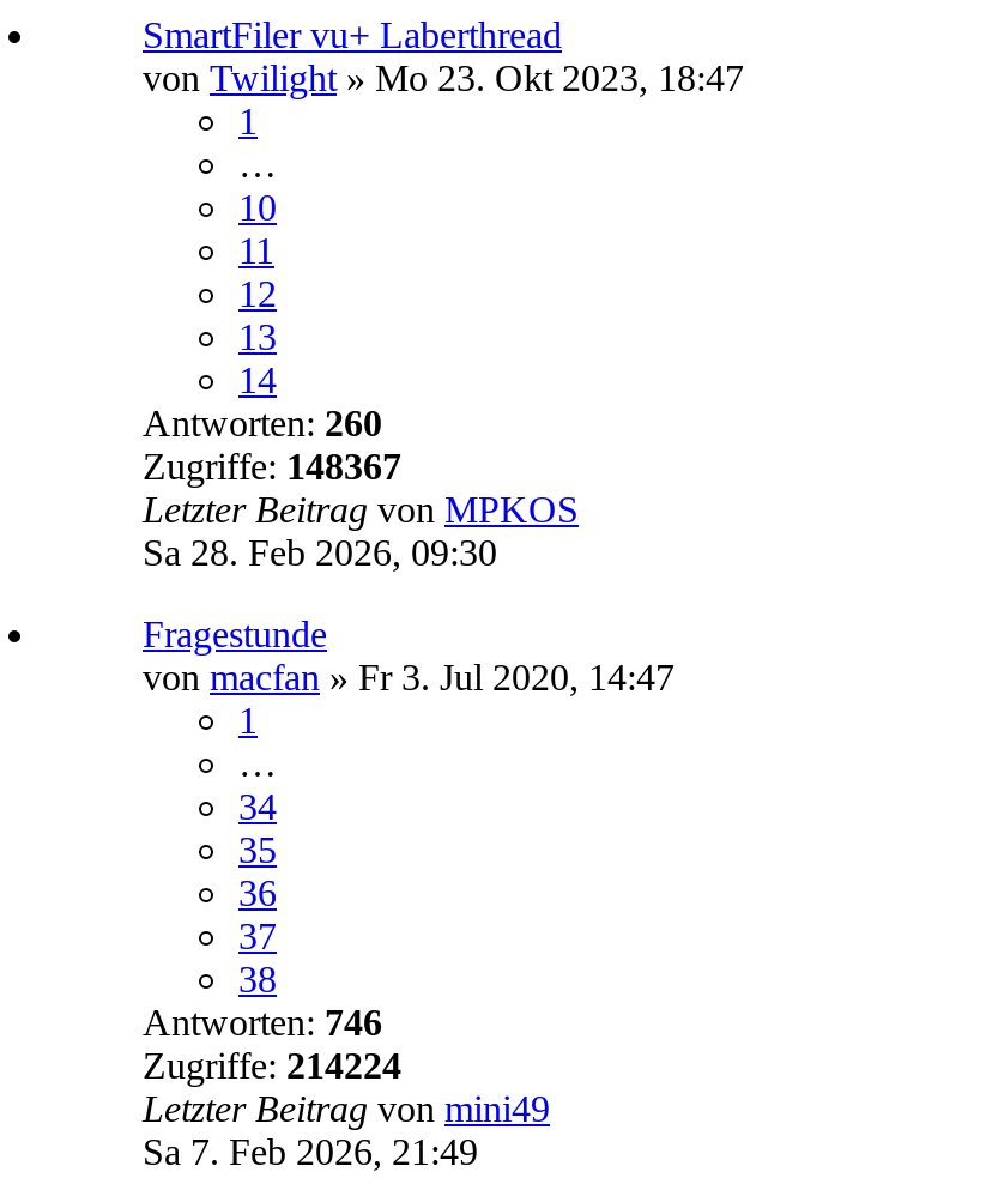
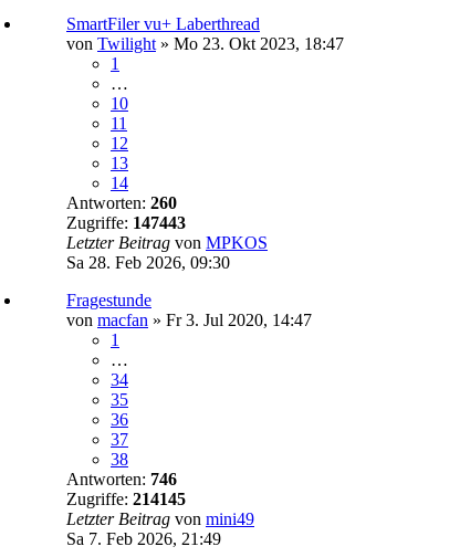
[143,445,401,486] Zugriffe: 148367 -> [66,213,186,232] Zugriffe: 147443
[143,1044,401,1085] Zugriffe: 214224 -> [66,489,186,508] Zugriffe: 214145

